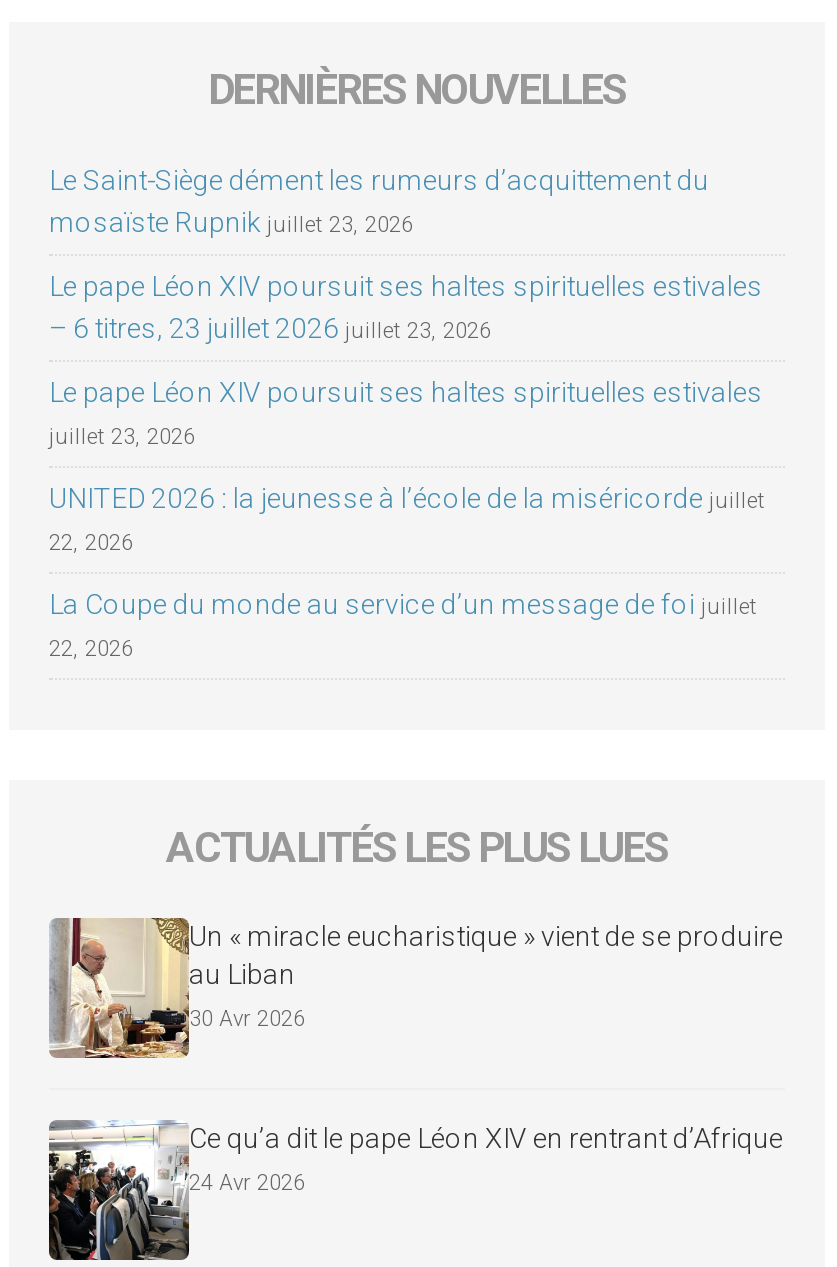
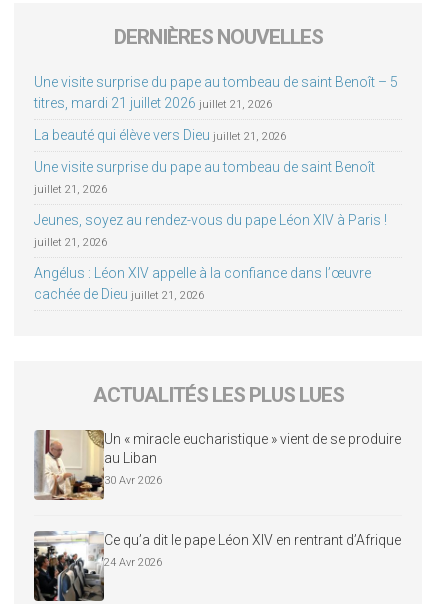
[49,164,765,662] Le Saint-Siège dément les rumeurs d’acquittement du | mosaïste Rupnik juillet 23, 2026 | Le pape Léon XIV poursuit ses haltes spirituelles estivales | – 6 titres, 23 juillet 2026 juillet 23, 2026 | Le pape Léon XIV poursuit ses haltes spirituelles estivales | juillet 23, 2026 | UNITED 2026 : la jeunesse à l’école de la miséricorde juillet | 22, 2026 | La Coupe du monde au service d’un message de foi juillet | 22, 2026 -> [34,74,398,302] Une visite surprise du pape au tombeau de saint Benoît – 5 | titres, mardi 21 juillet 2026 juillet 21, 2026 | La beauté qui élève vers Dieu juillet 21, 2026 | Une visite surprise du pape au tombeau de saint Benoît | juillet 21, 2026 | Jeunes, soyez au rendez-vous du pape Léon XIV à Paris ! | juillet 21, 2026 | Angélus : Léon XIV appelle à la confiance dans l’œuvre | cachée de Dieu juillet 21, 2026

